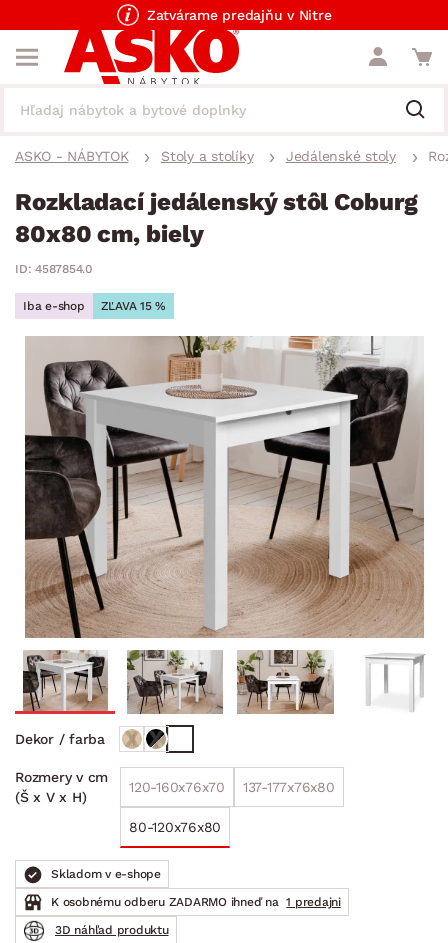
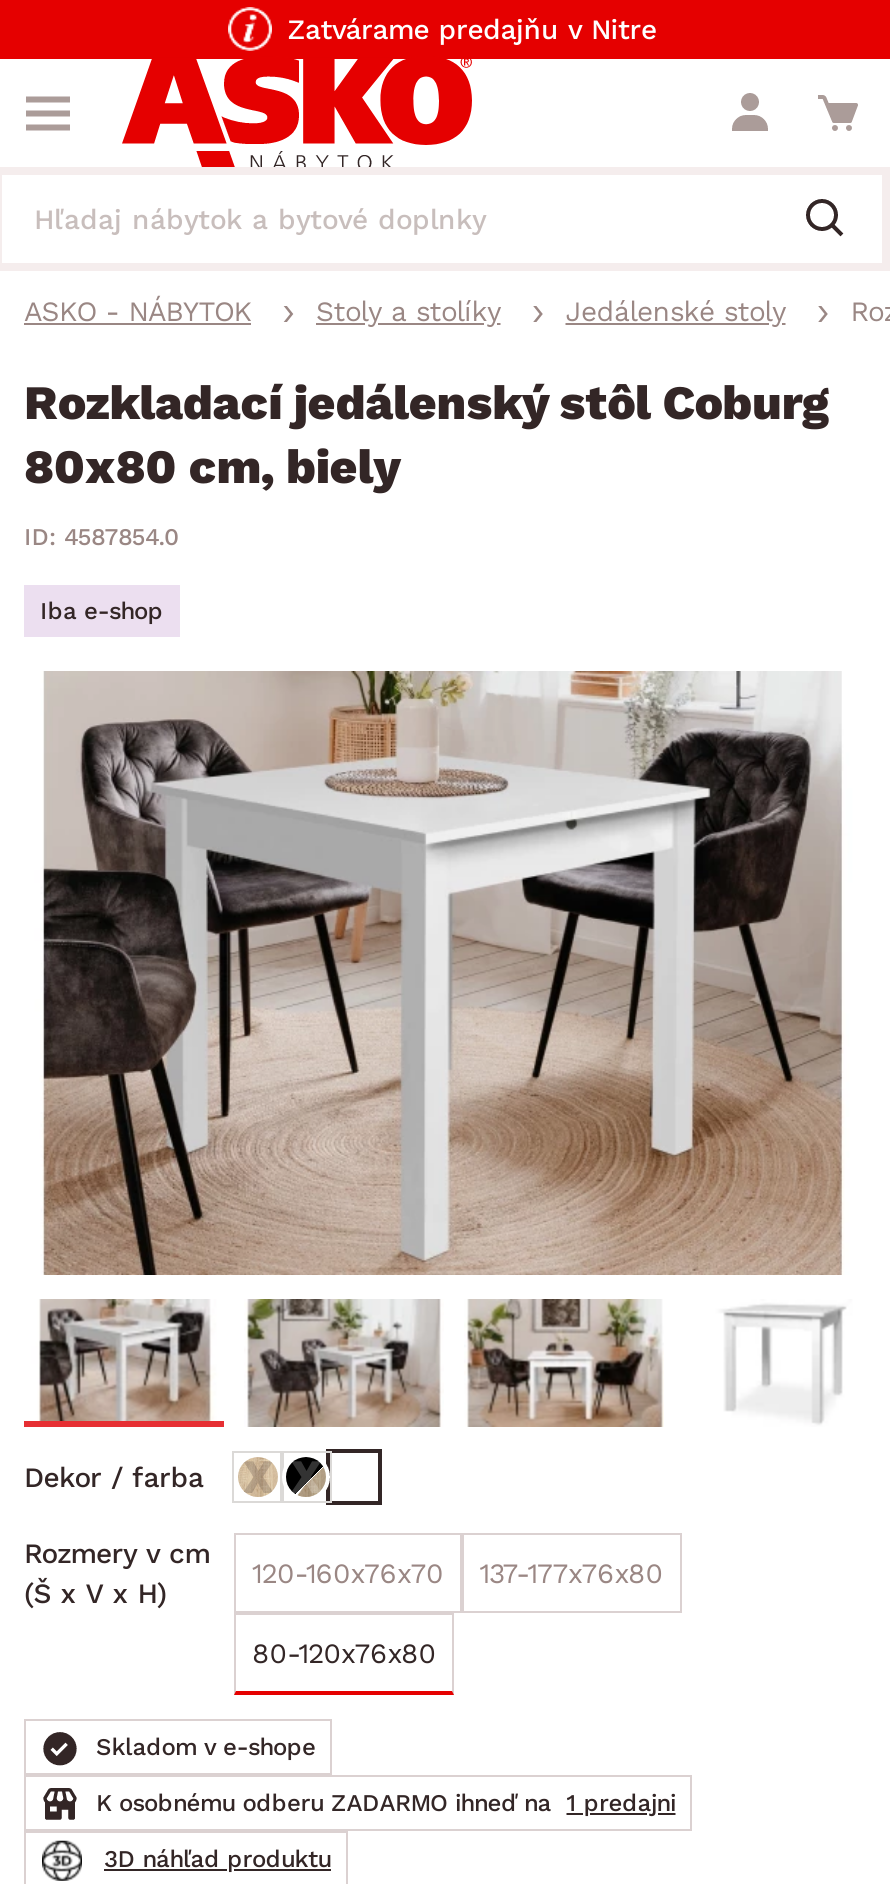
[100,299,166,313] ZĽAVA 15 % -> none

